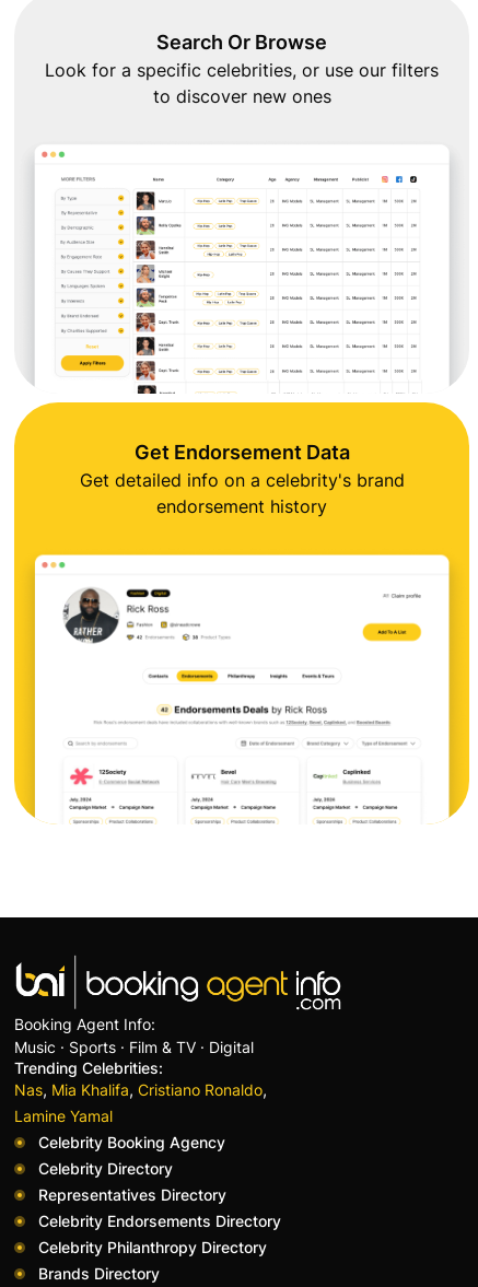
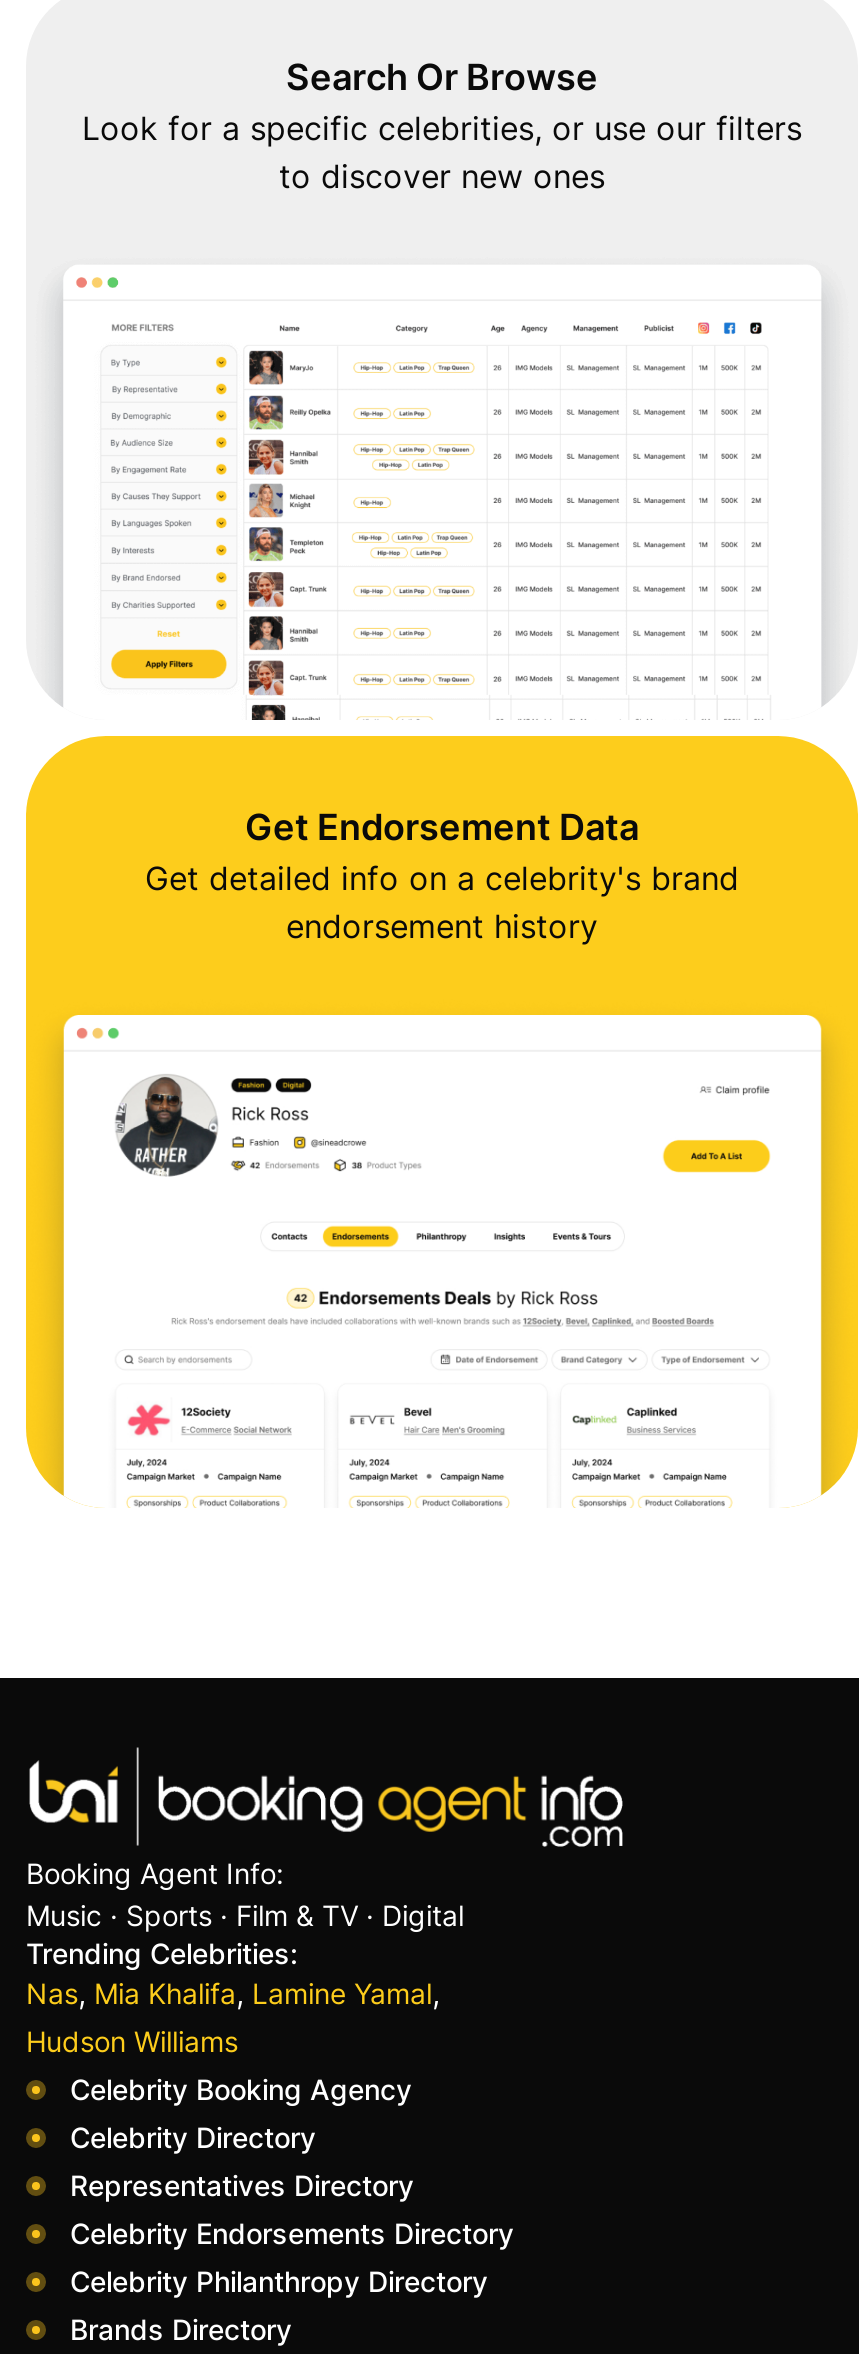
[14,1079,267,1125] Nas, Mia Khalifa, Cristiano Ronaldo, | Lamine Yamal -> [26,1973,440,2057] Nas, Mia Khalifa, Lamine Yamal, | Hudson Williams

